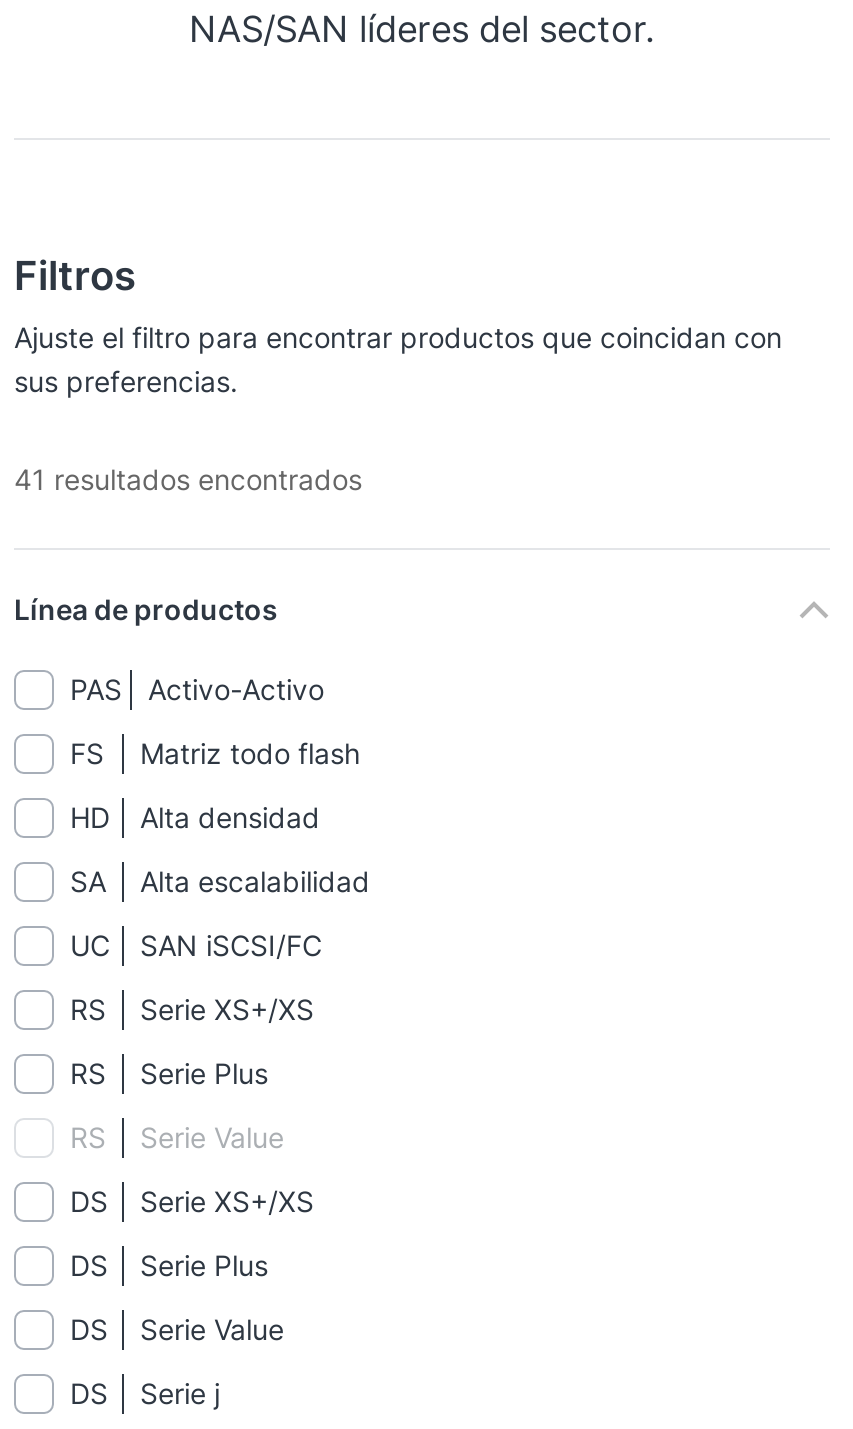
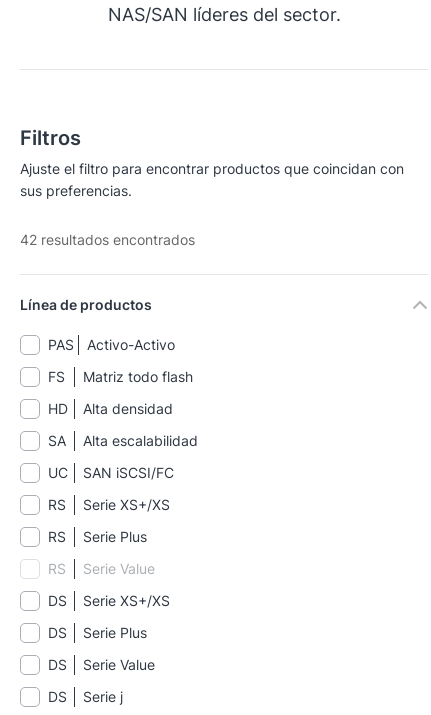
[14,462,362,496] 41 resultados encontrados -> [20,231,195,248] 42 resultados encontrados

